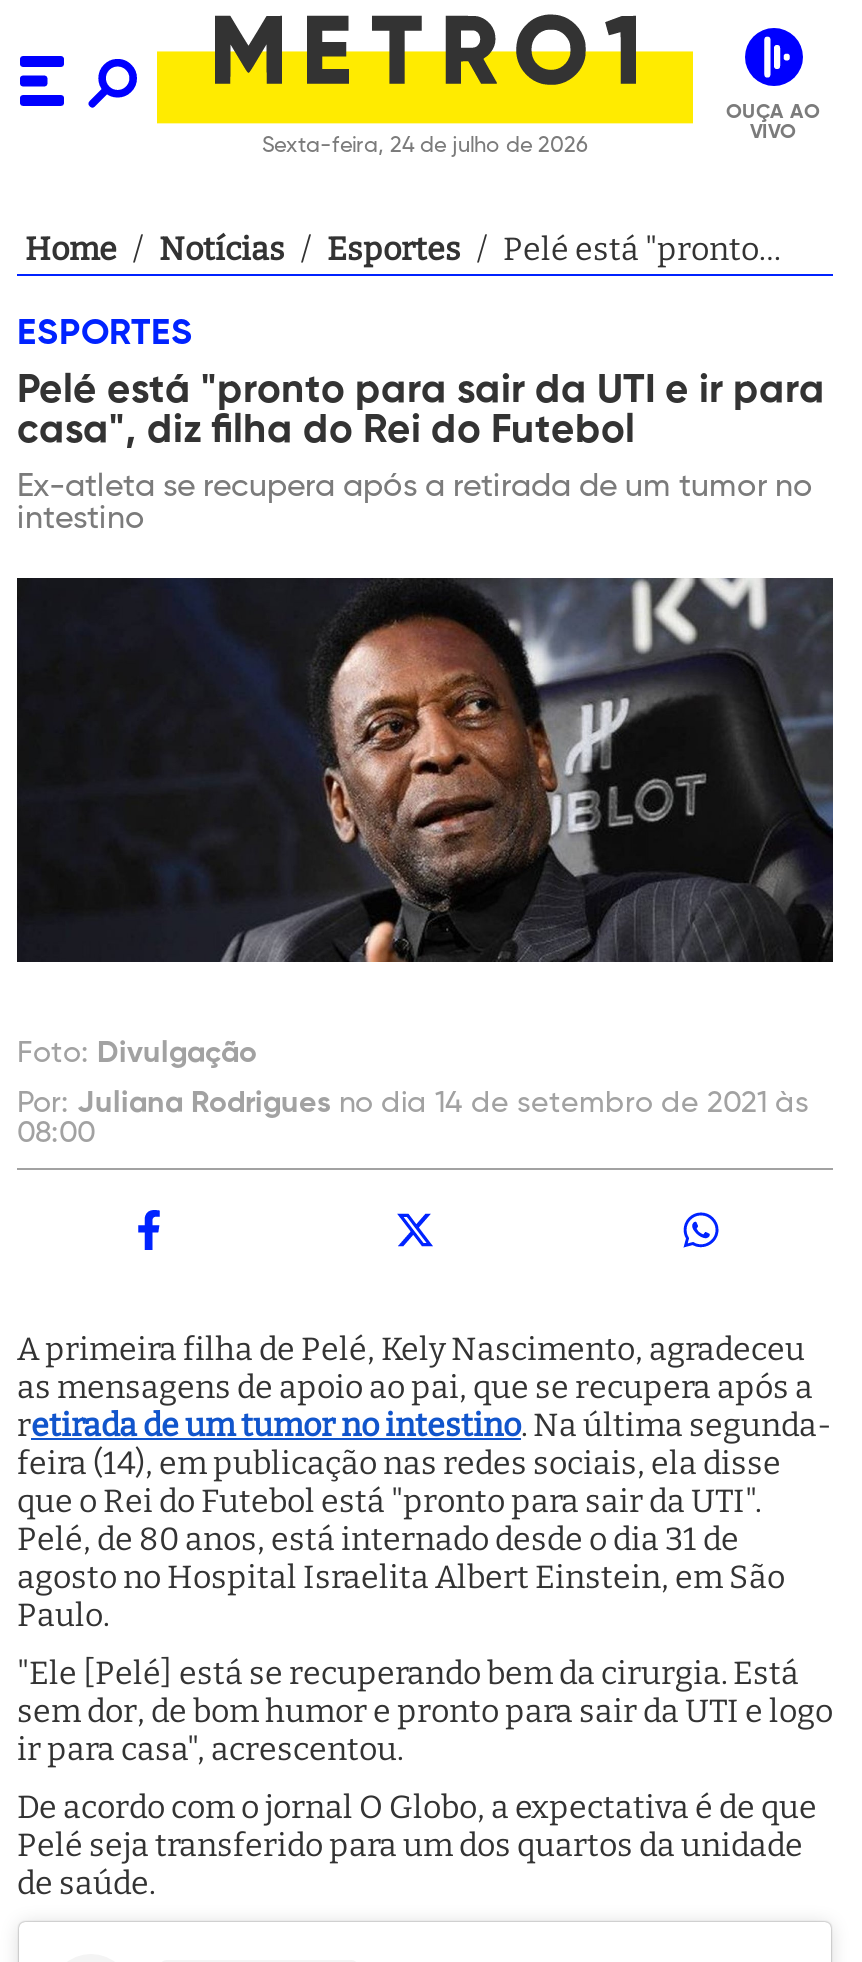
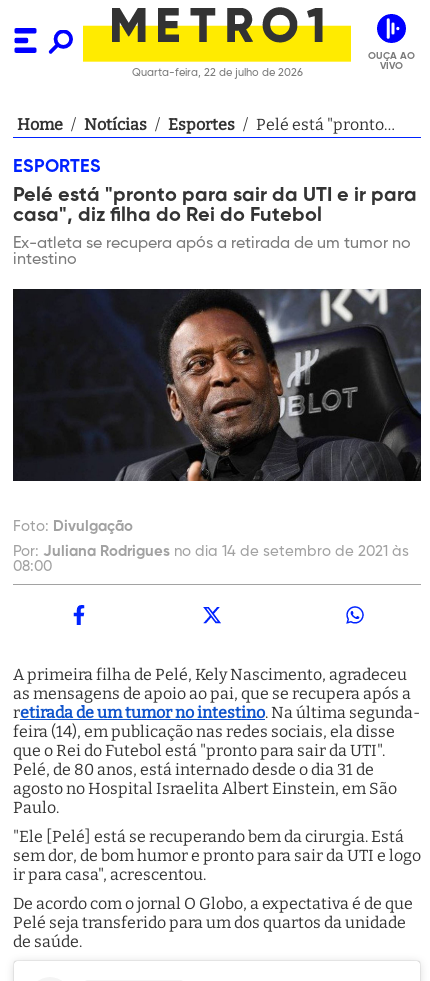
[262,134,588,156] Sexta-feira, 24 de julho de 2026 -> [131,67,302,78] Quarta-feira, 22 de julho de 2026

